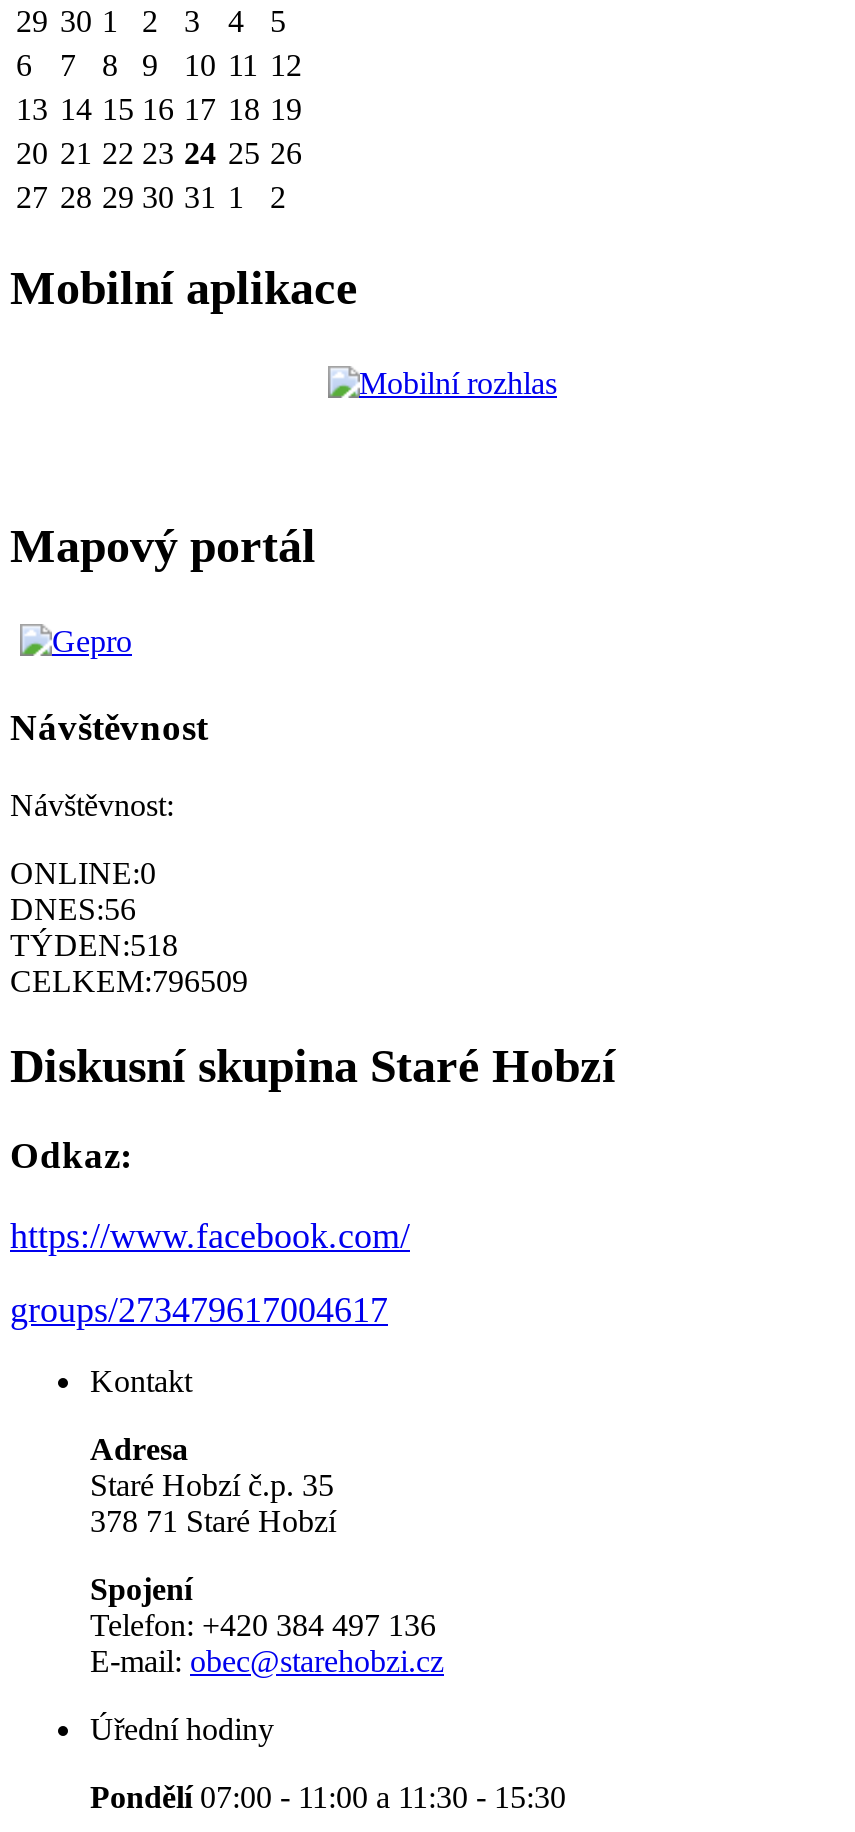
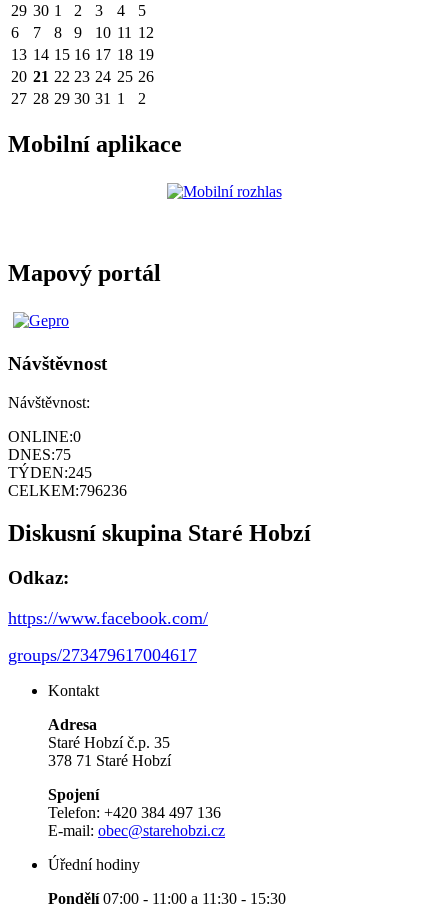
[10,892,136,926] DNES:56 -> [8,446,71,463] DNES:75
[10,928,178,962] TÝDEN:518 -> [8,464,92,481] TÝDEN:245
[10,964,248,998] CELKEM:796509 -> [8,482,127,499] CELKEM:796236

